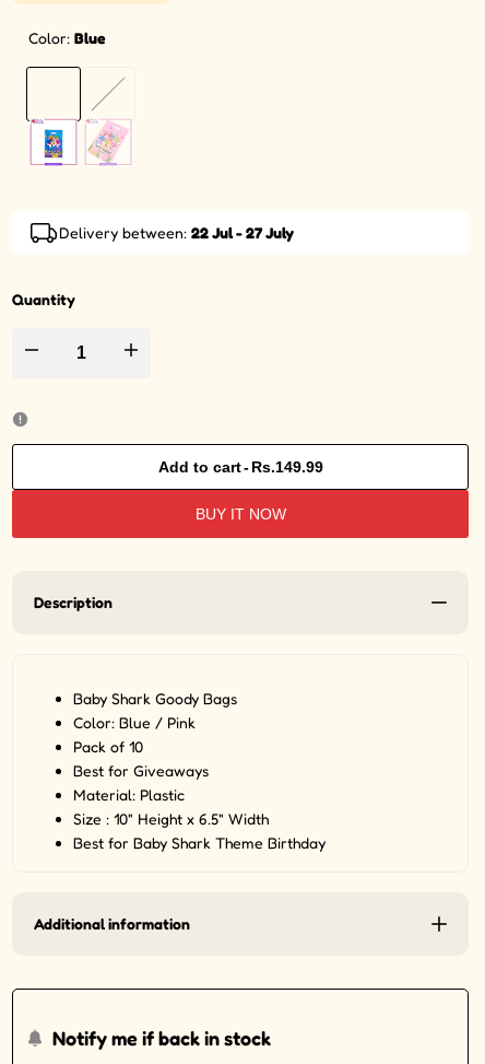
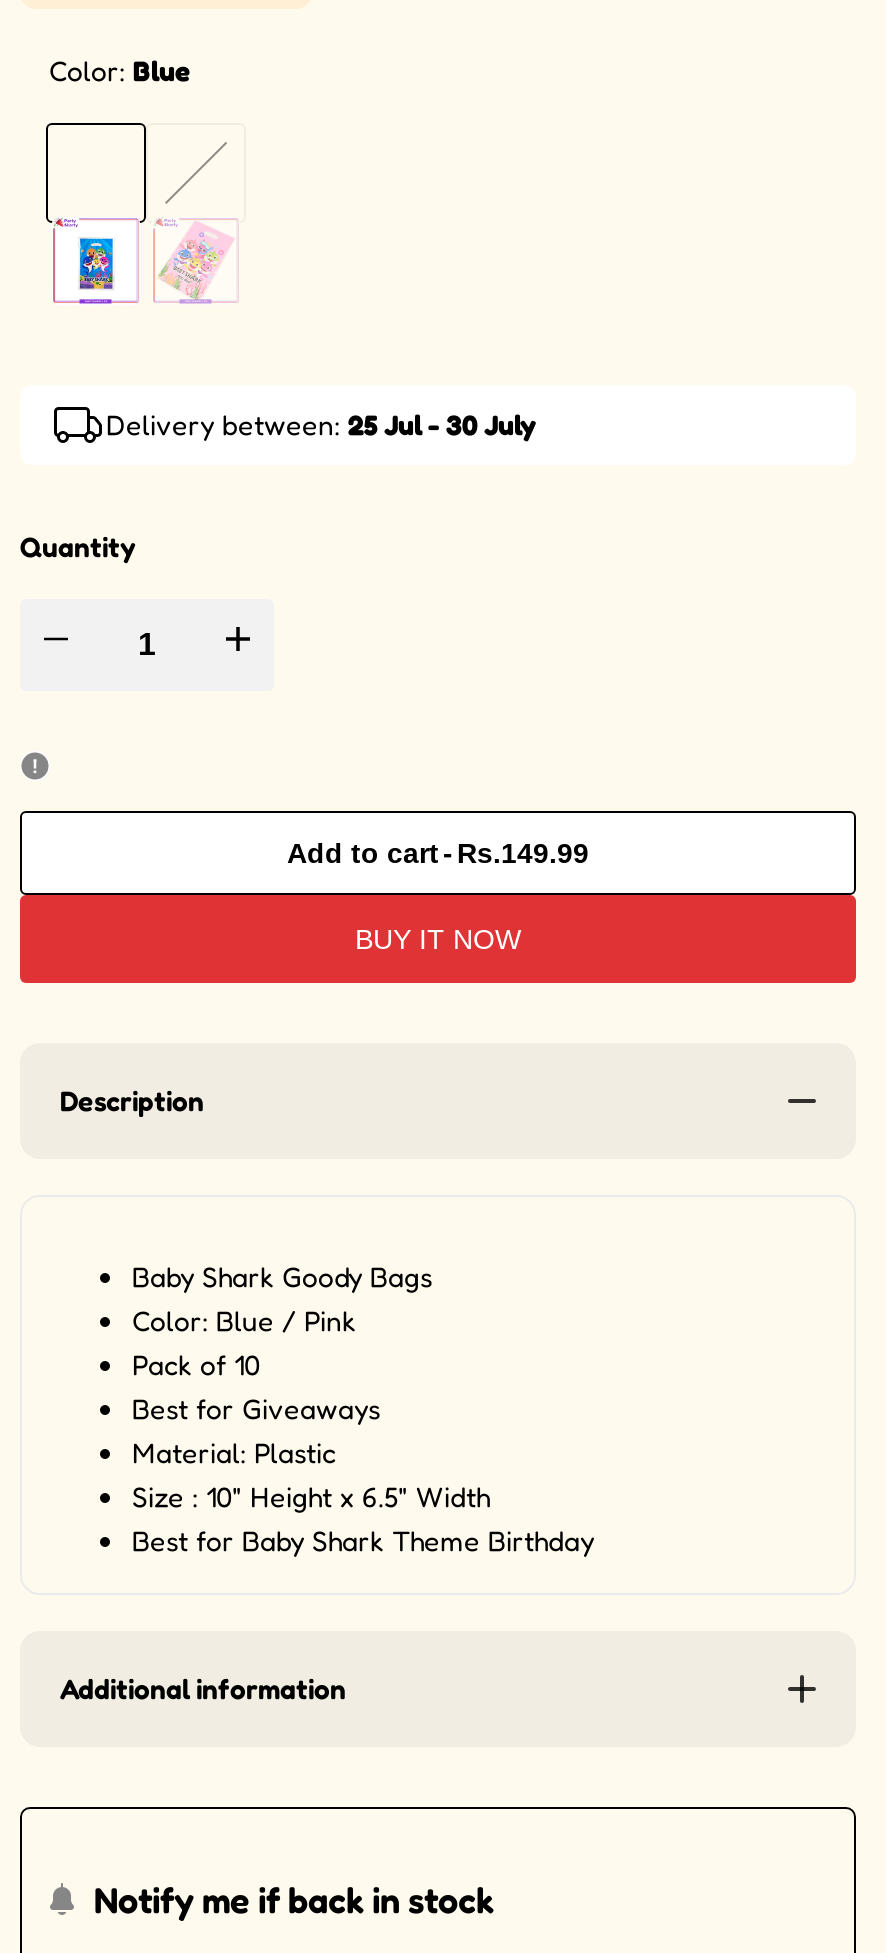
[59,223,294,242] Delivery between: 22 Jul - 27 July -> [106,408,536,442] Delivery between: 25 Jul - 30 July

